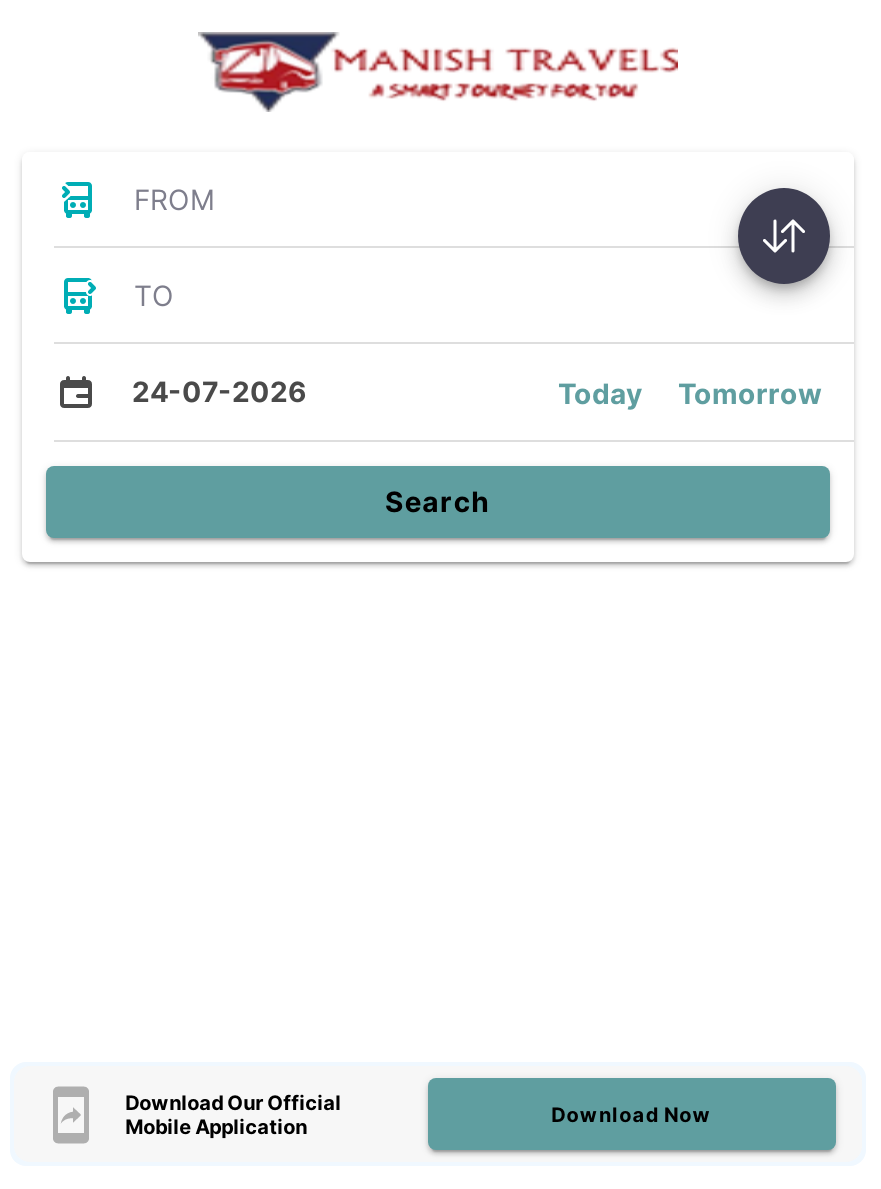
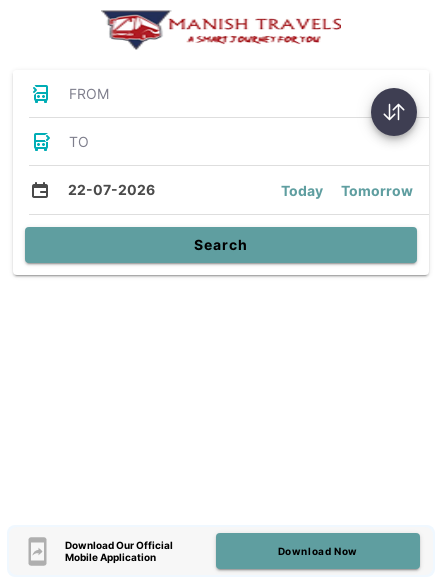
[132,374,306,408] 24-07-2026 -> [68,181,155,198] 22-07-2026

